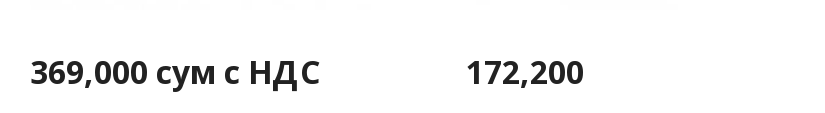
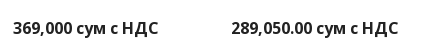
[466,51,584,95] 172,200 -> [231,17,399,39] 289,050.00 сум с НДС

